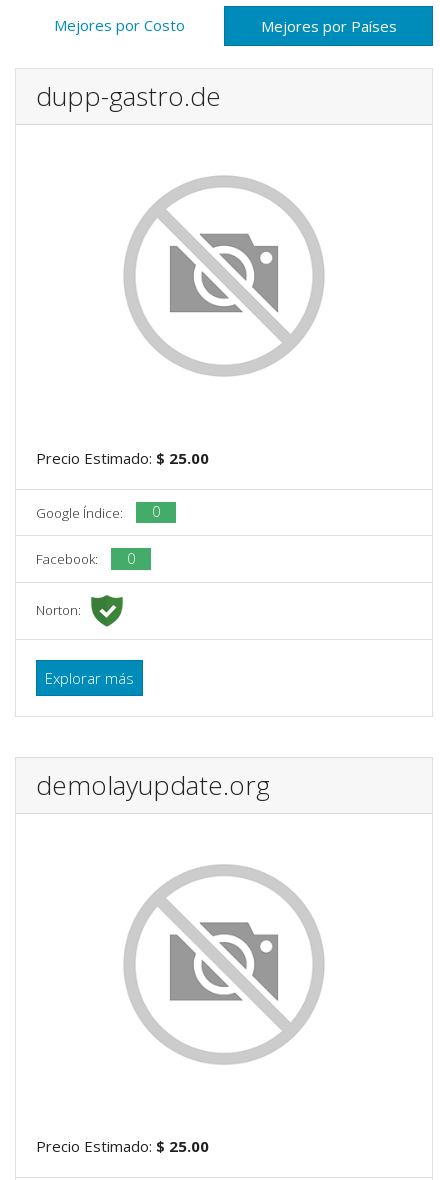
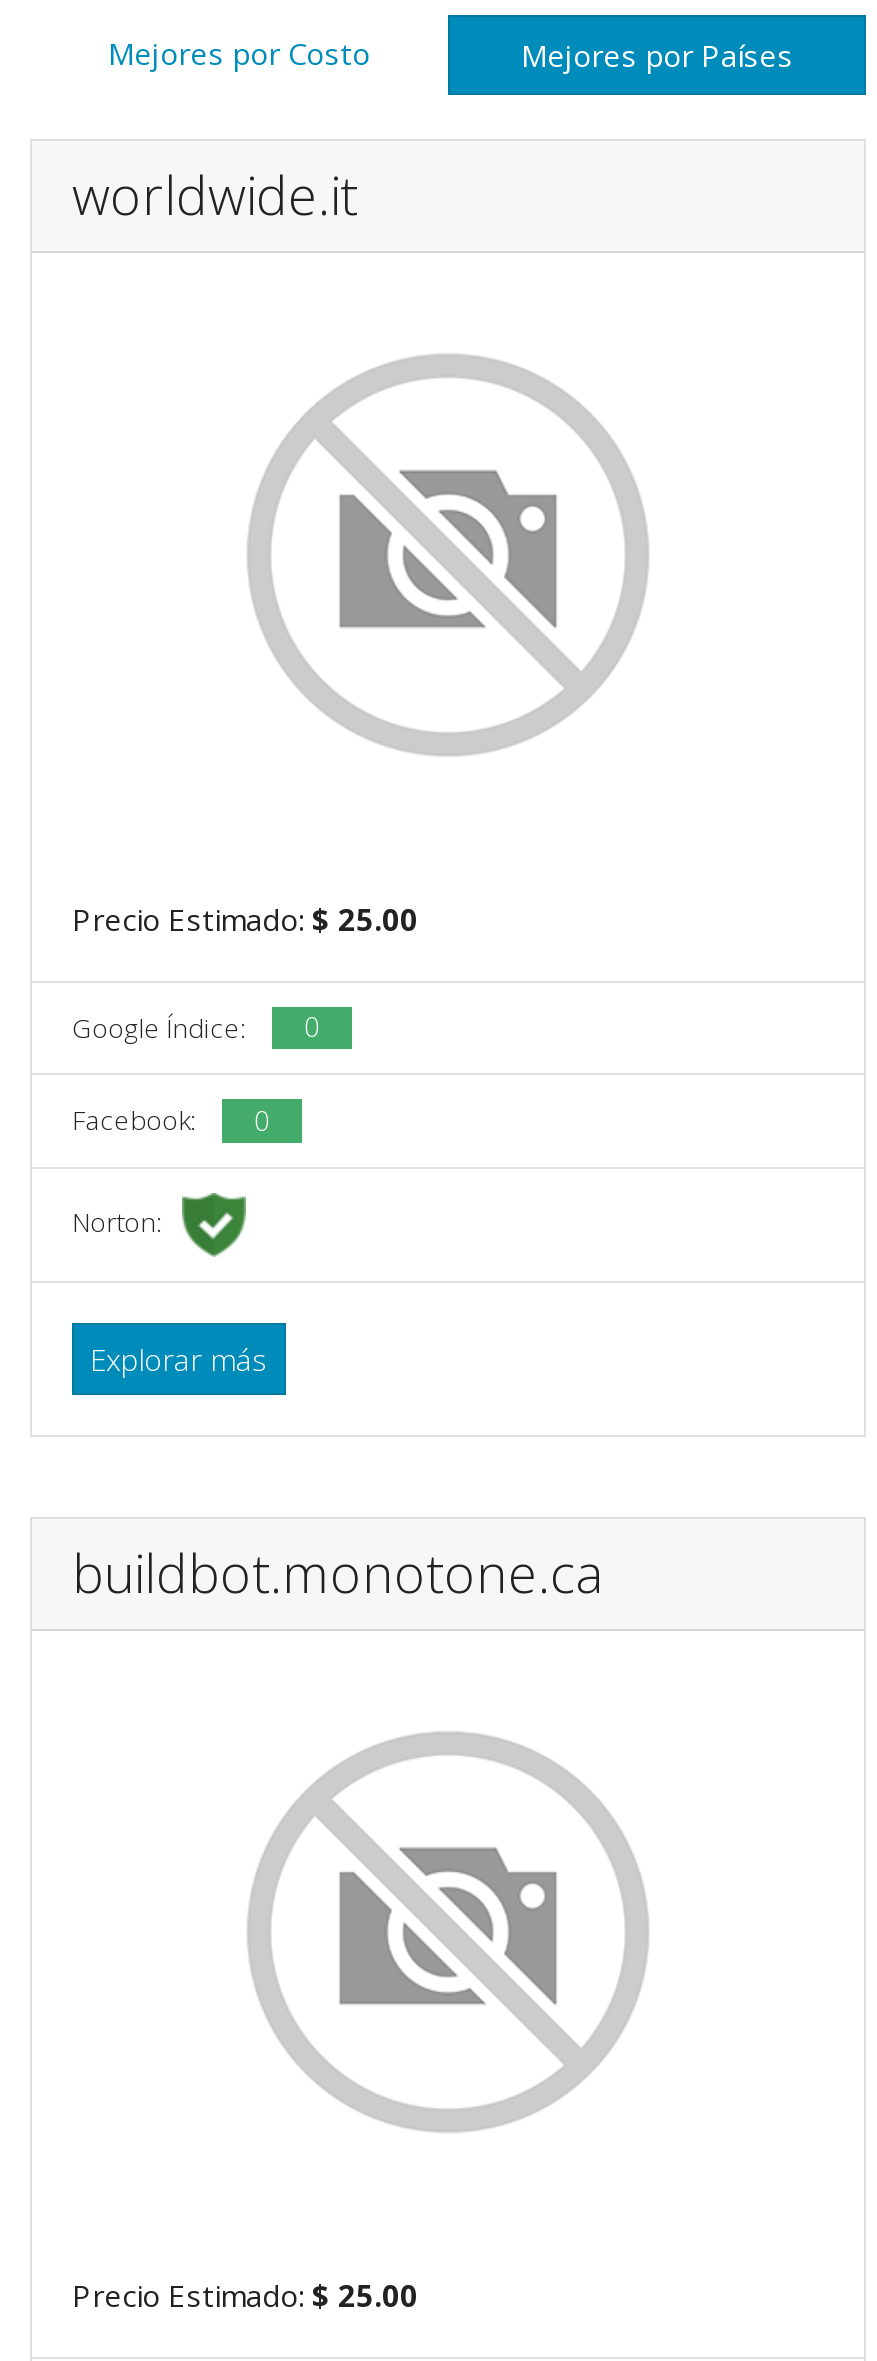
[36,78,221,114] dupp-gastro.de -> [72,160,358,232] worldwide.it
[36,767,270,803] demolayupdate.org -> [72,1537,602,1609] buildbot.monotone.ca

